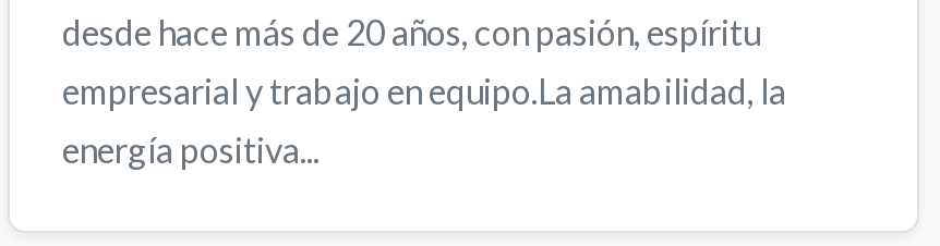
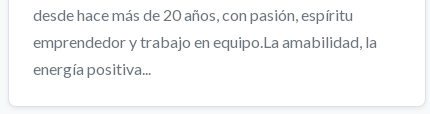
[62,70,786,111] empresarial y trabajo en equipo.La amabilidad, la -> [33,32,377,51] emprendedor y trabajo en equipo.La amabilidad, la

